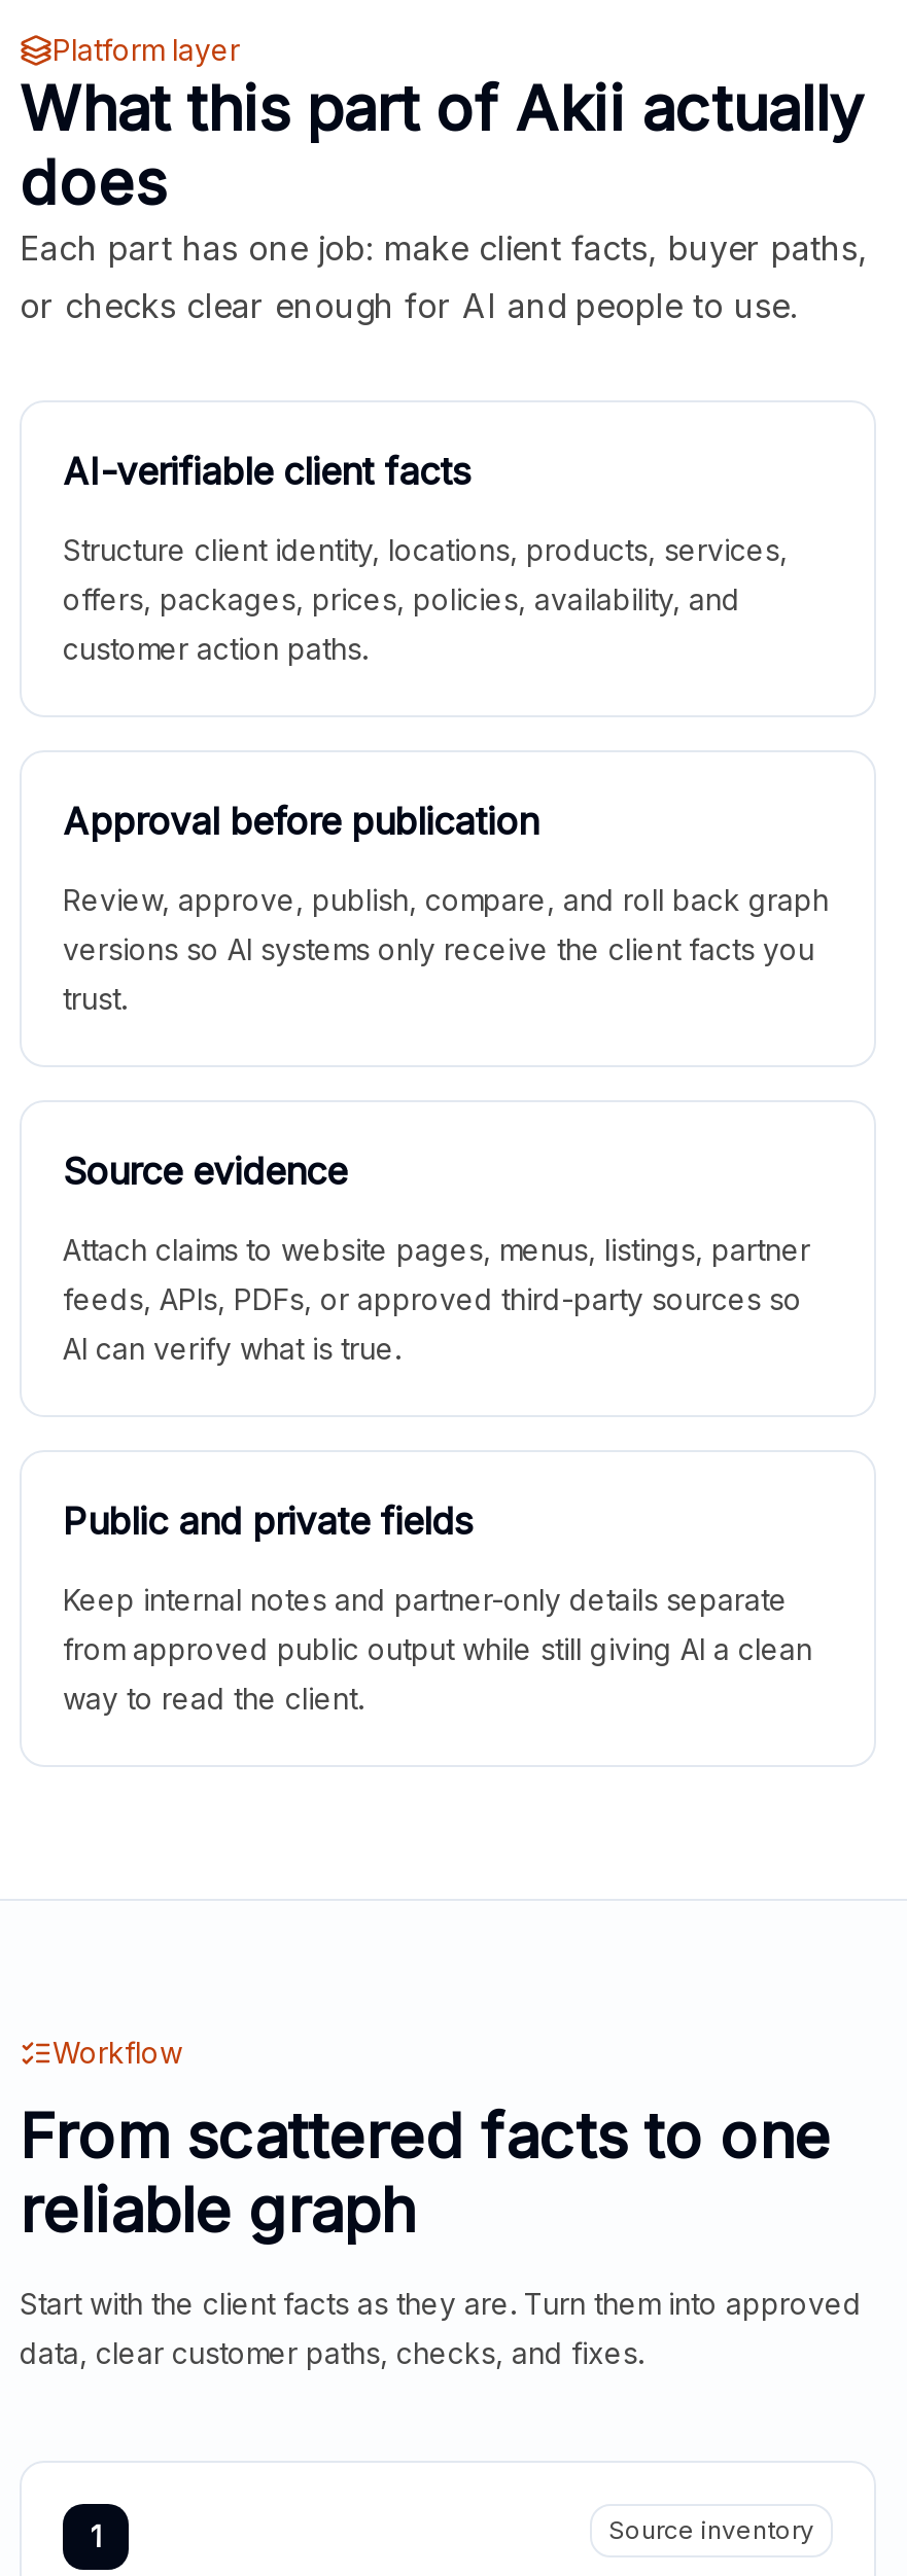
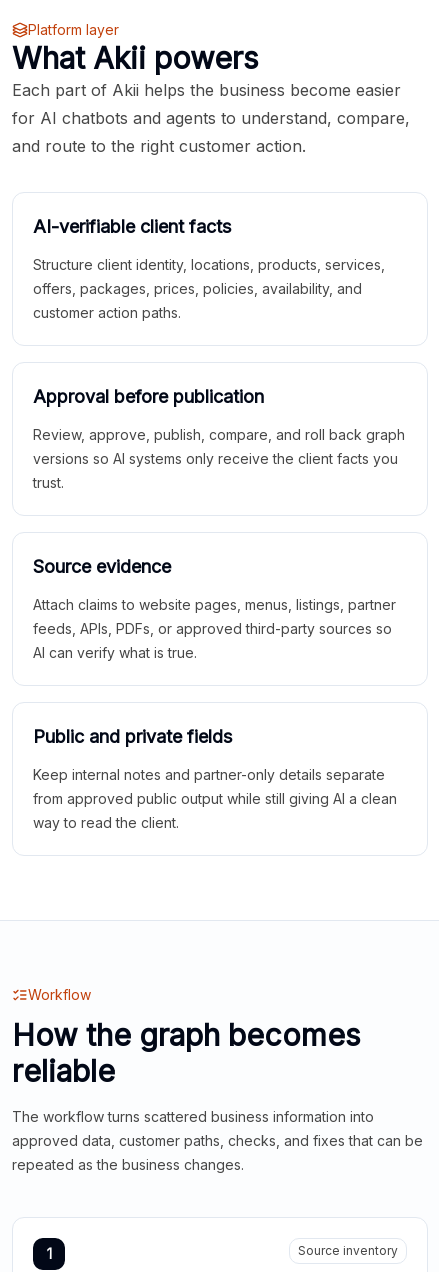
[20,71,868,326] What this part of Akii actually | does | Each part has one job: make client facts, buyer paths, | or checks clear enough for AI and people to use. -> [12,40,410,156] What Akii powers | Each part of Akii helps the business become easier | for AI chatbots and agents to understand, compare, | and route to the right customer action.
[20,2098,831,2247] From scattered facts to one | reliable graph -> [12,1017,360,1089] How the graph becomes | reliable
[20,2286,862,2370] Start with the client facts as they are. Turn them into approved | data, clear customer paths, checks, and fixes. -> [12,1108,423,1173] The workflow turns scattered business information into | approved data, customer paths, checks, and fixes that can be | repeated as the business changes.

